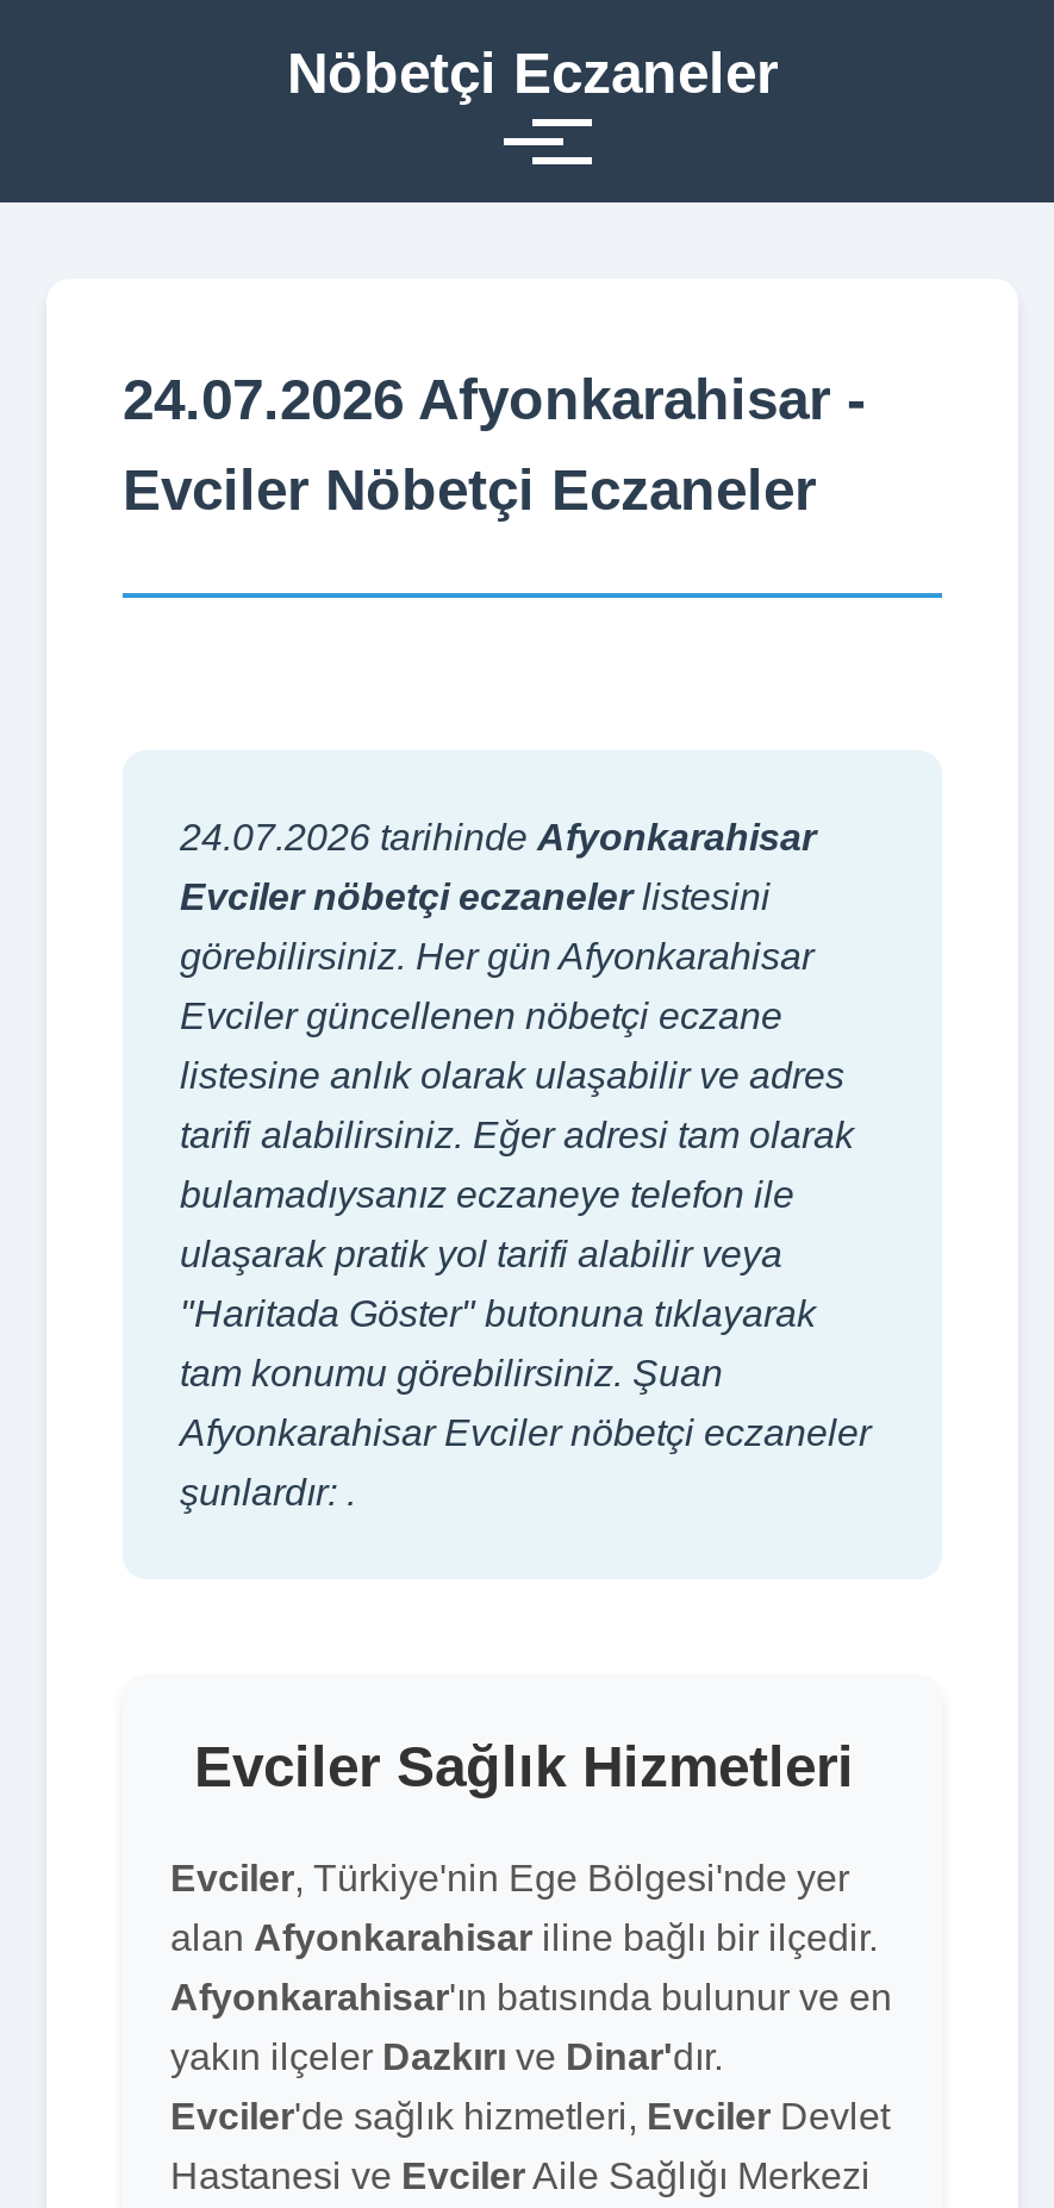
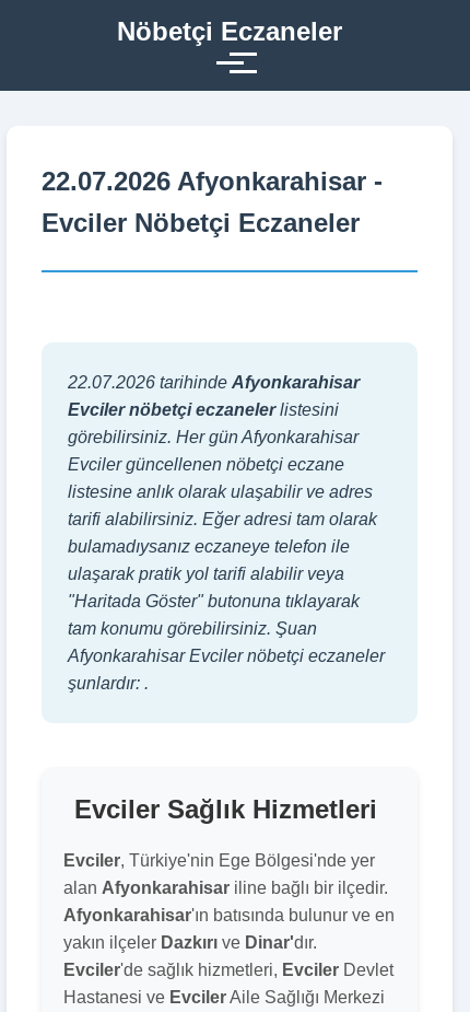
[123,367,866,431] 24.07.2026 Afyonkarahisar - -> [42,166,383,196] 22.07.2026 Afyonkarahisar -
[180,817,816,857] 24.07.2026 tarihinde Afyonkarahisar -> [68,373,360,392] 22.07.2026 tarihinde Afyonkarahisar

